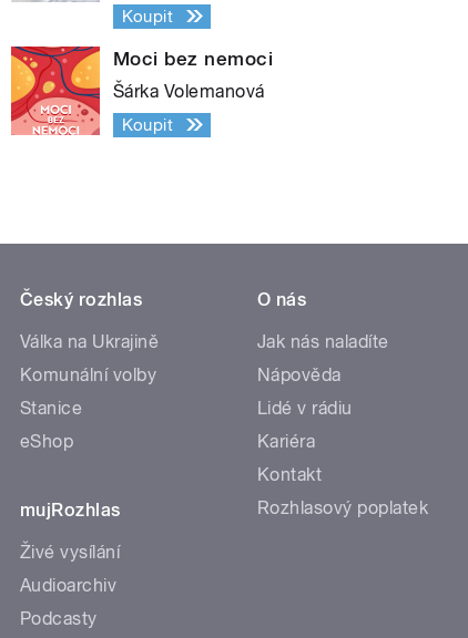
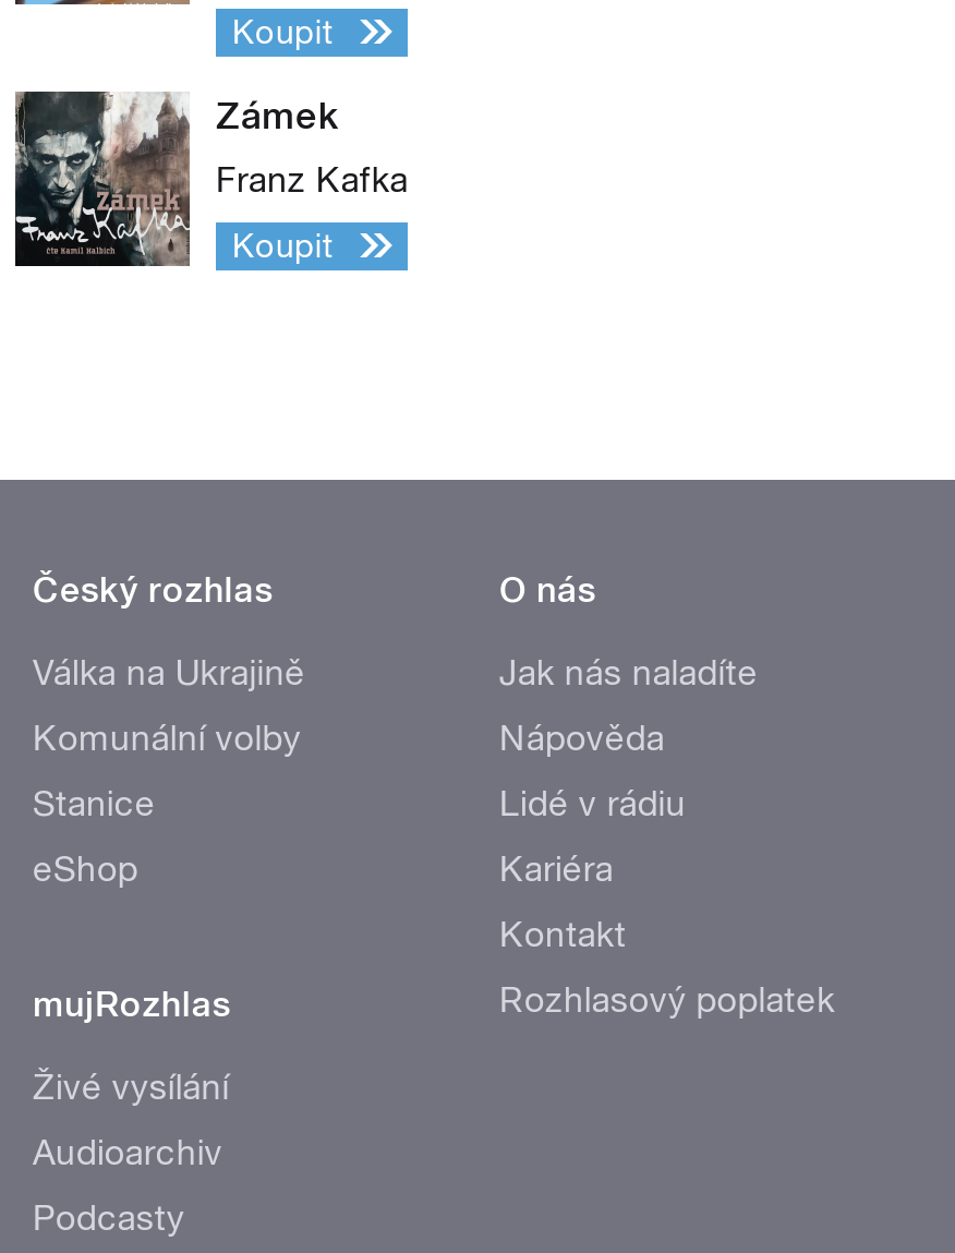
[10,45,273,136] [image] | Moci bez nemoci -> [13,89,339,268] [image] | Zámek
[113,81,265,102] Šárka Volemanová -> [216,159,408,200] Franz Kafka

